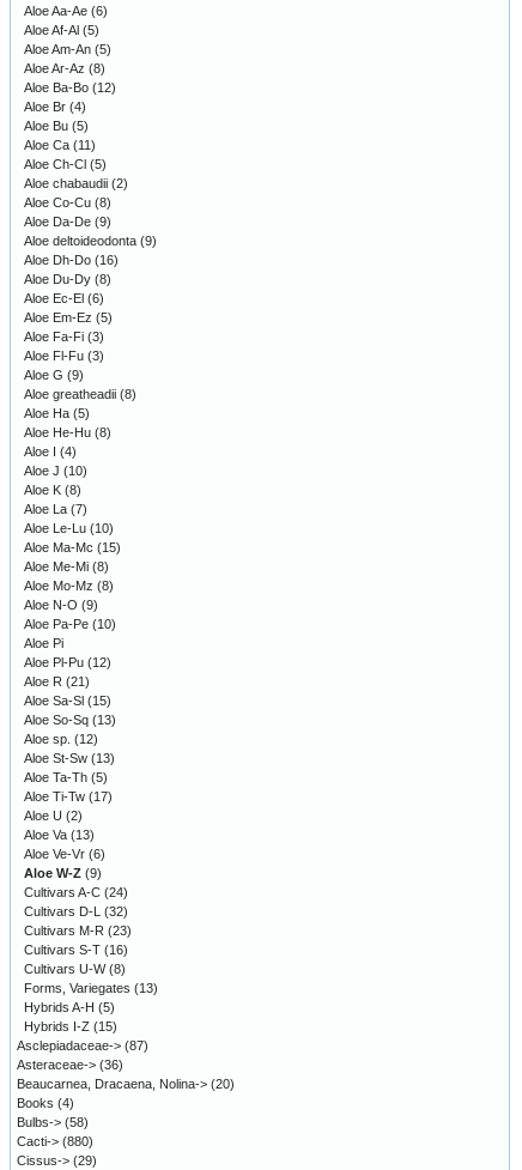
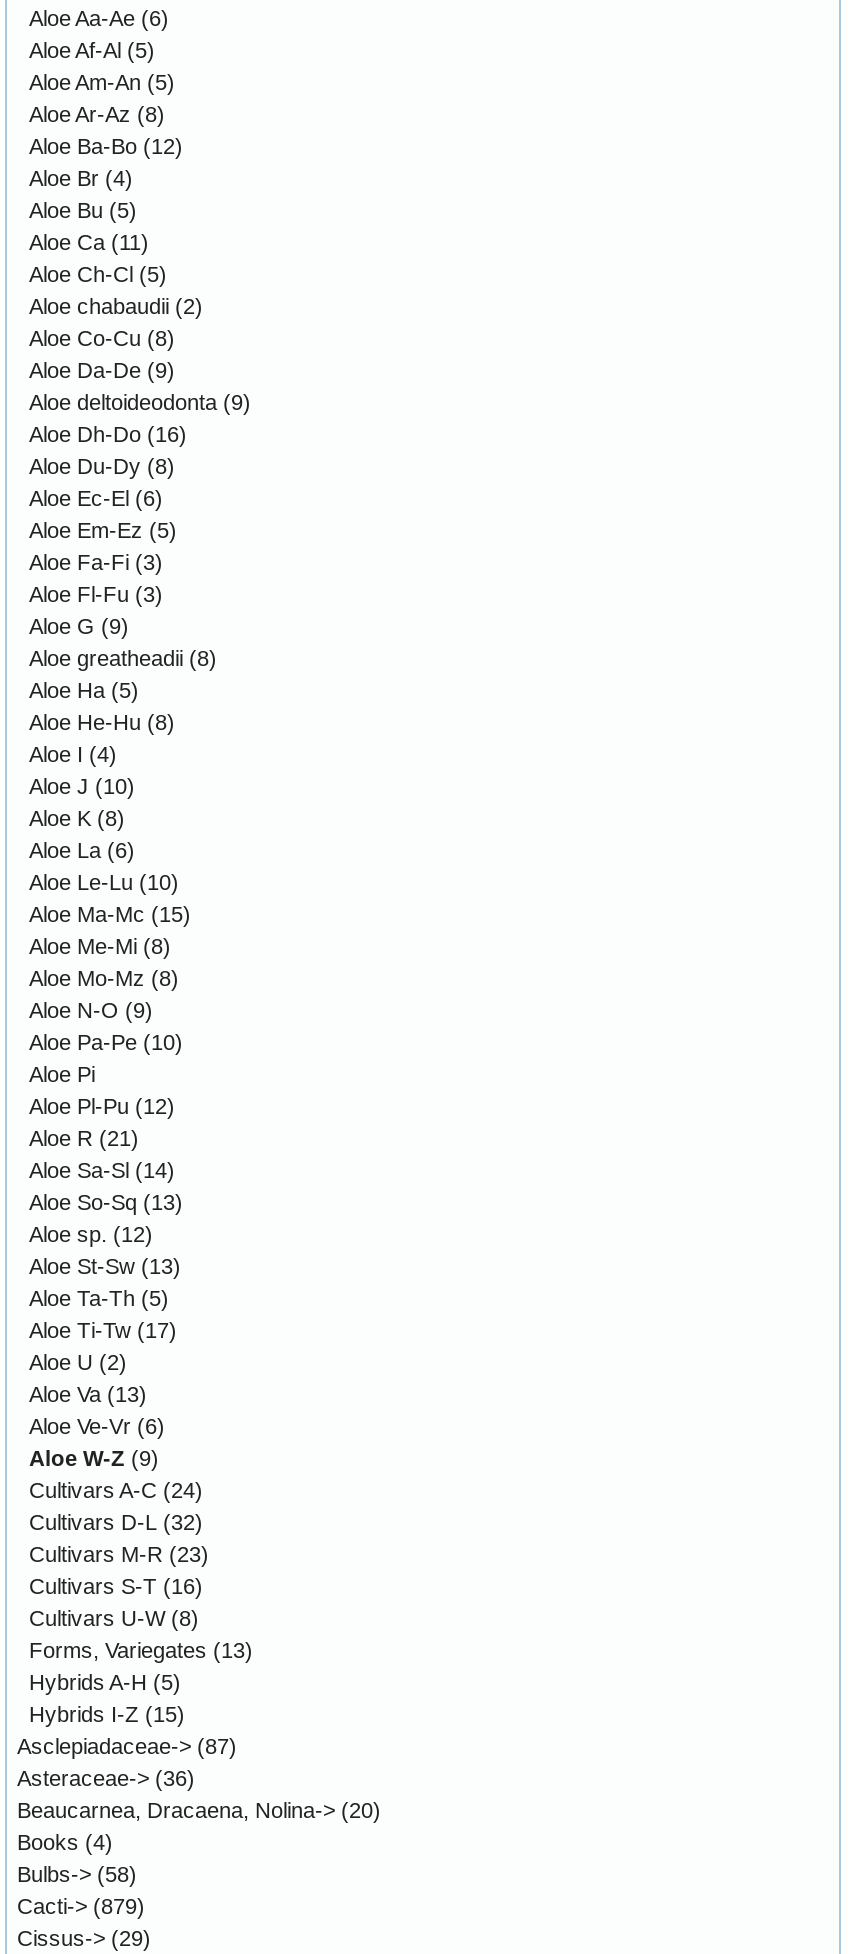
[24,502,87,516] Aloe La (7) -> [29,838,135,862] Aloe La (6)
[24,693,111,708] Aloe Sa-Sl (15) -> [29,1158,175,1182] Aloe Sa-Sl (14)
[17,1134,93,1148] Cacti-> (880) -> [17,1894,145,1918] Cacti-> (879)

